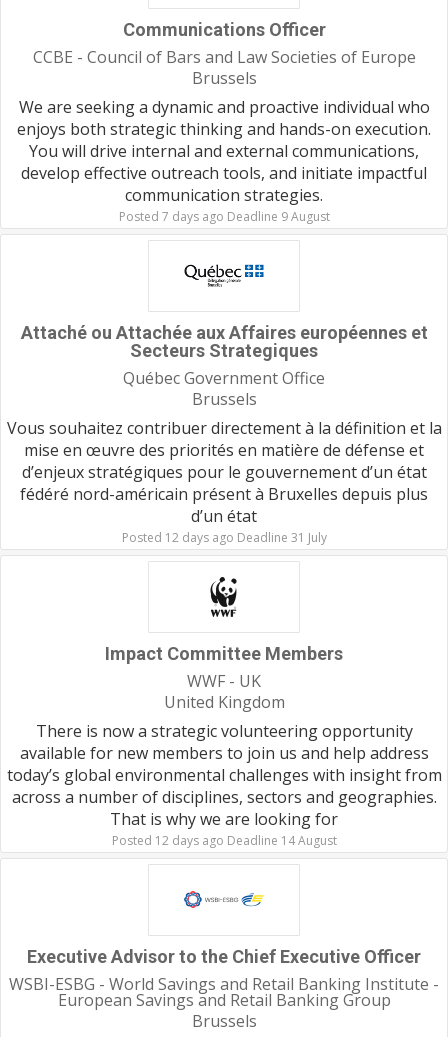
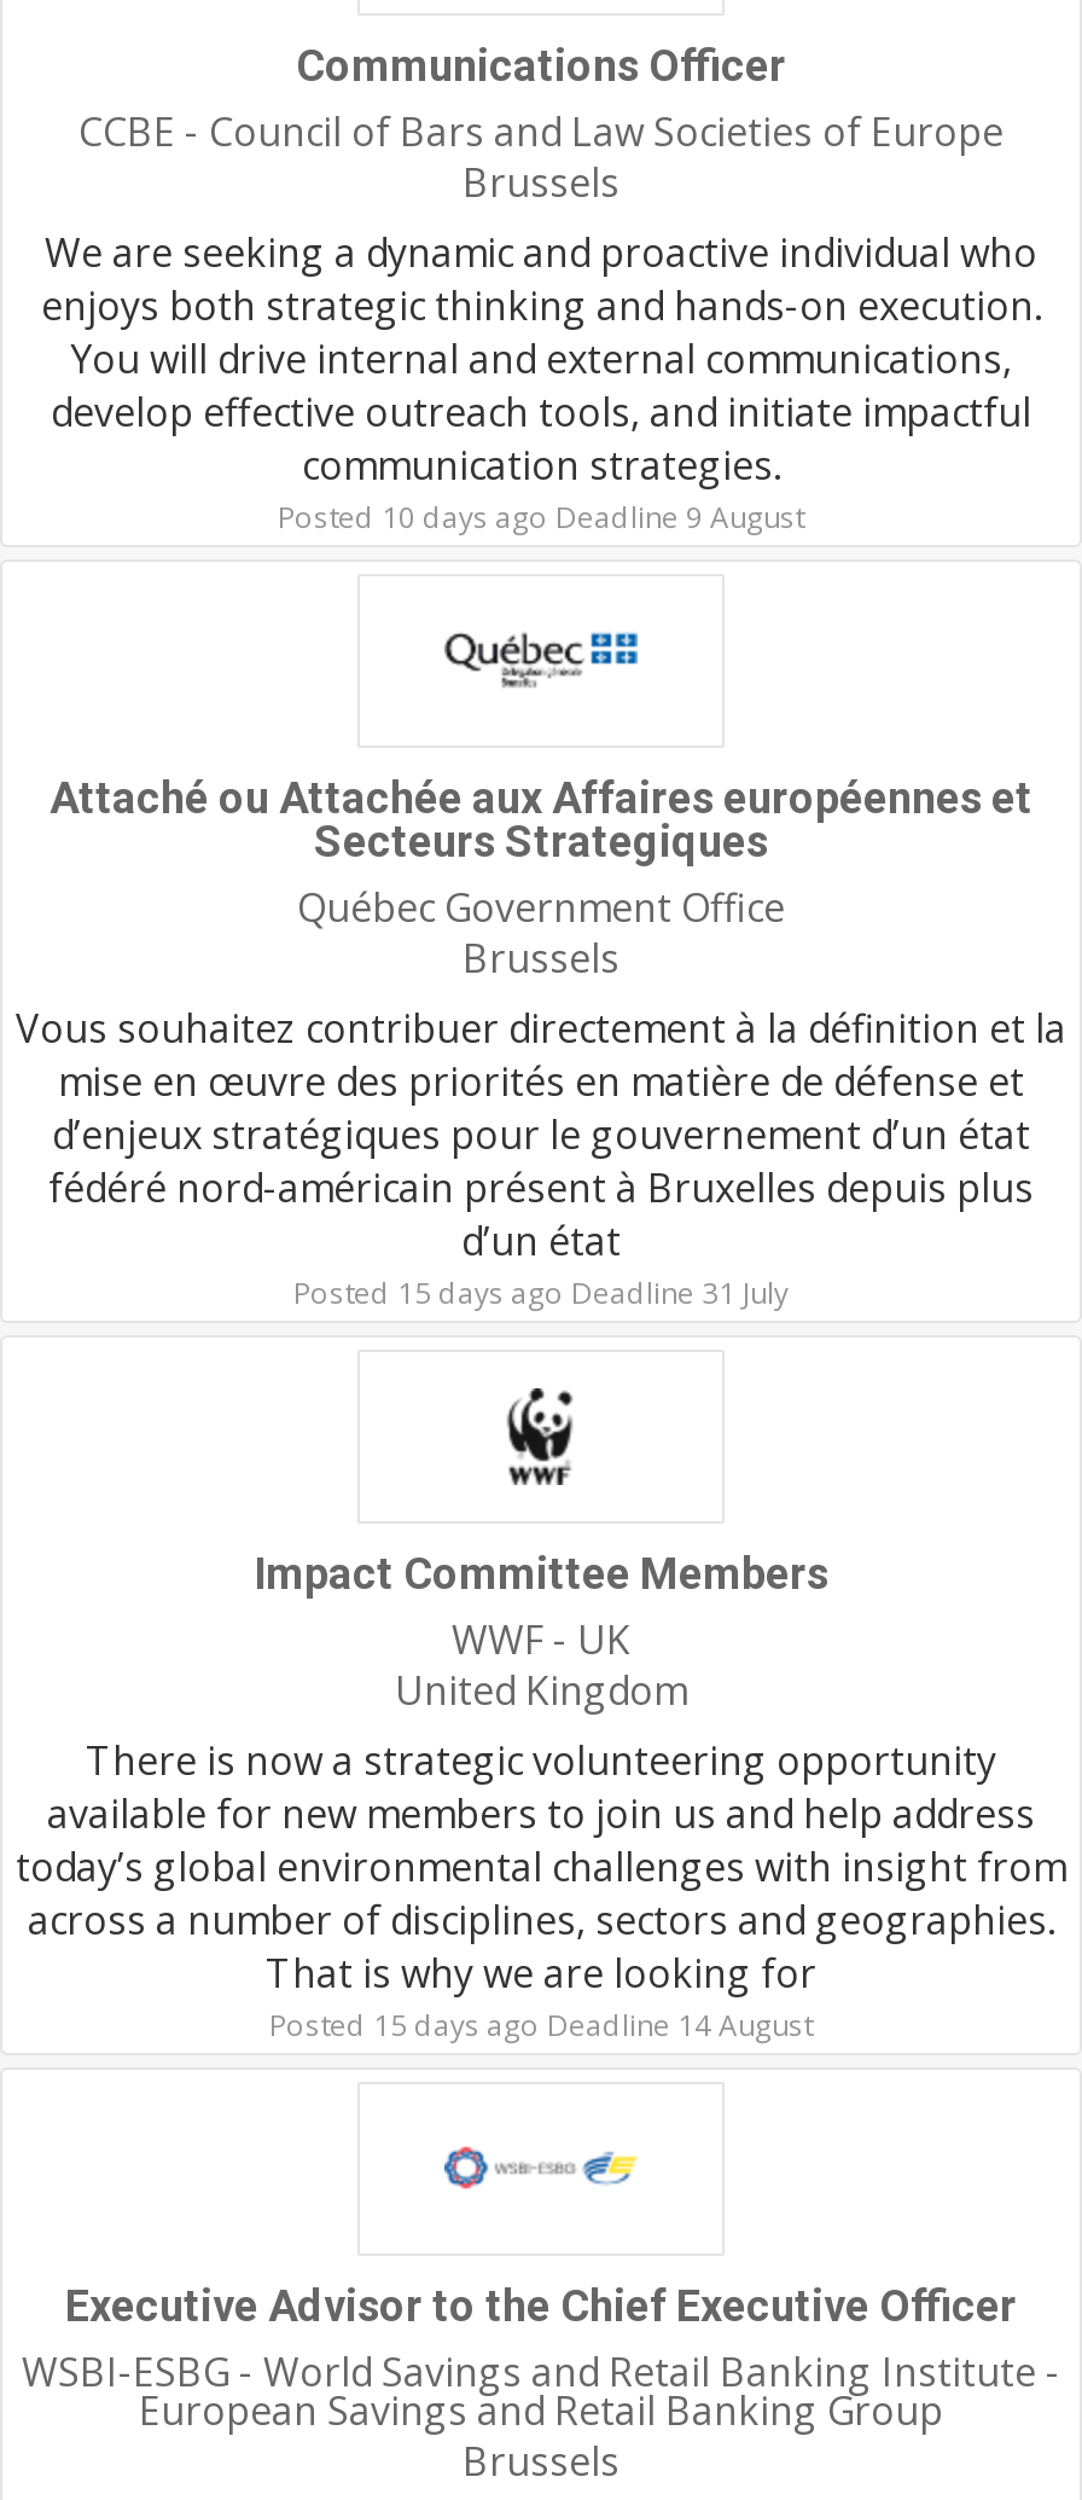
[118,208,329,225] Posted 7 days ago Deadline 9 August -> [278,497,804,538] Posted 10 days ago Deadline 9 August
[121,529,326,546] Posted 12 days ago Deadline 31 July -> [293,1272,789,1313] Posted 15 days ago Deadline 31 July
[111,832,336,849] Posted 12 days ago Deadline 14 August -> [269,2005,813,2046] Posted 15 days ago Deadline 14 August

